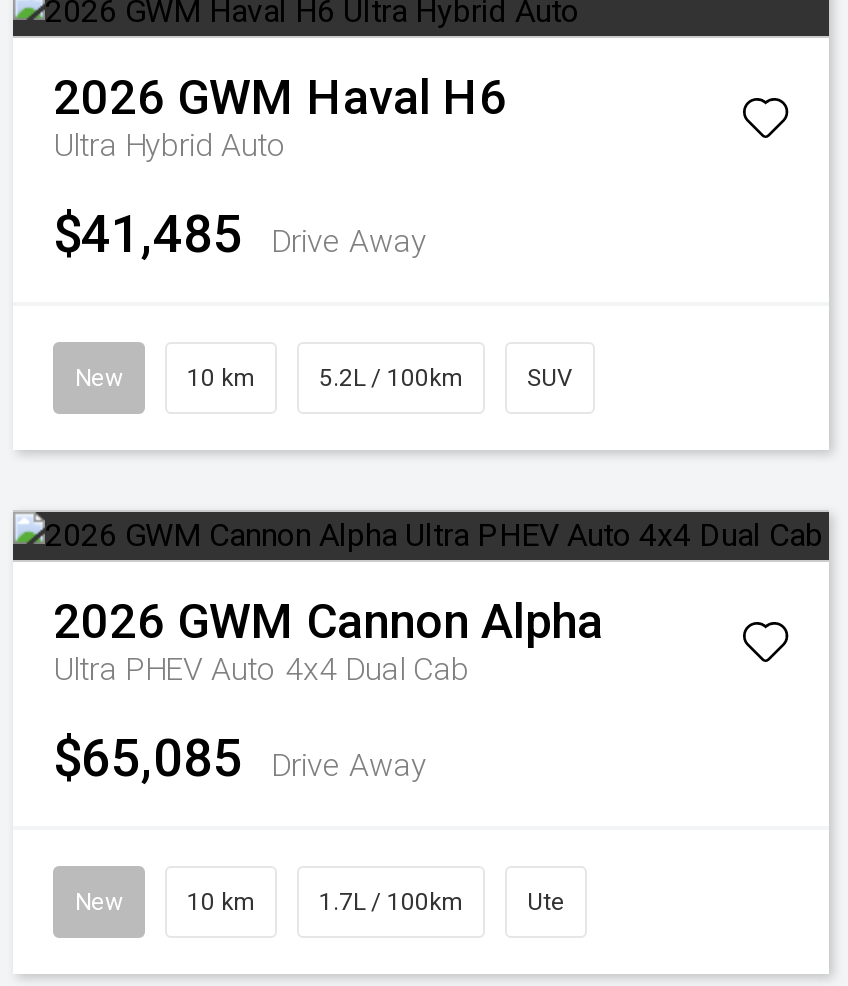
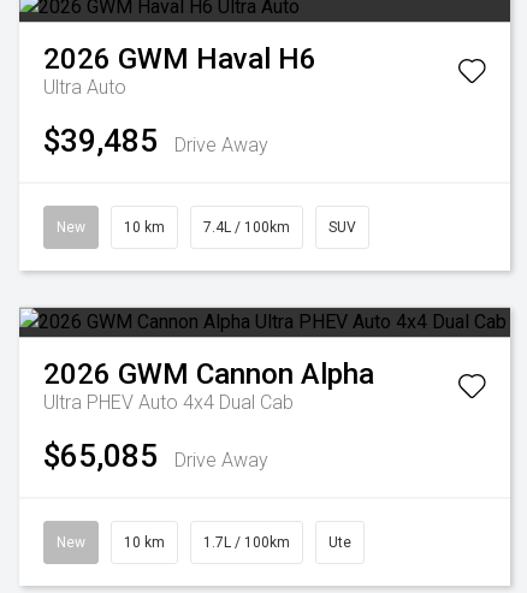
[53,126,287,164] Ultra Hybrid Auto -> [43,76,126,99] Ultra Auto
[53,204,427,264] $41,485 Drive Away -> [43,123,268,159] $39,485 Drive Away
[319,364,463,392] 5.2L / 100km -> [203,219,290,236] 7.4L / 100km

